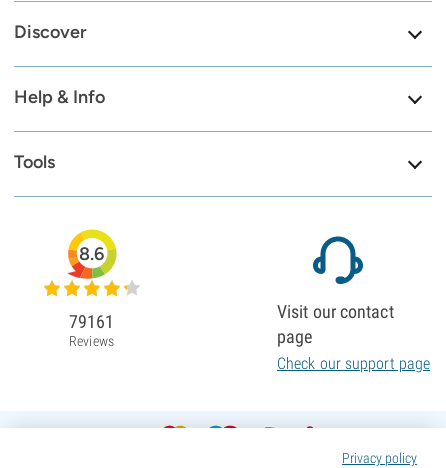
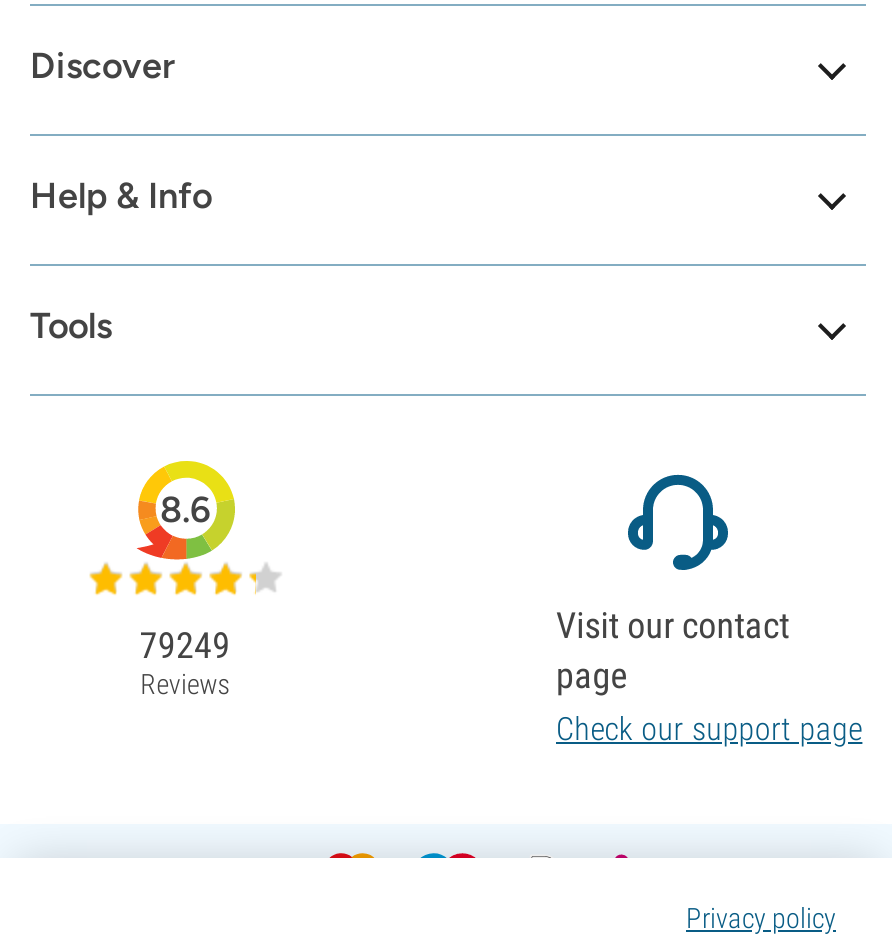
[69,311,114,332] 79161 -> [140,623,230,665] 79249

